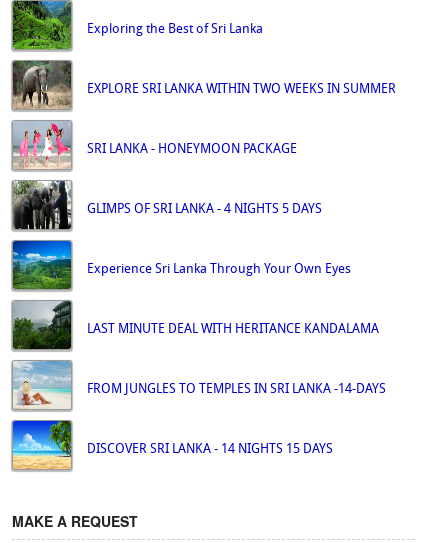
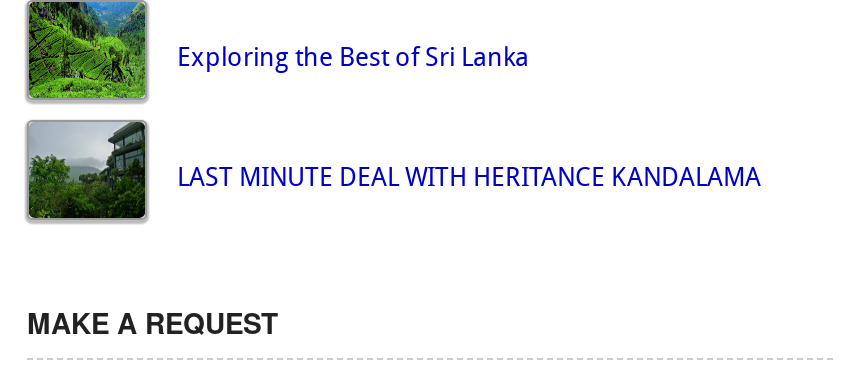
[12,60,396,109] [image] | EXPLORE SRI LANKA WITHIN TWO WEEKS IN SUMMER -> none
[13,119,297,172] [image] | SRI LANKA - HONEYMOON PACKAGE -> none
[14,180,322,232] [image] | GLIMPS OF SRI LANKA - 4 NIGHTS 5 DAYS -> none
[12,239,351,290] [image] | Experience Sri Lanka Through Your Own Eyes -> none
[13,359,386,409] [image] | FROM JUNGLES TO TEMPLES IN SRI LANKA -14-DAYS -> none
[12,420,333,469] [image] | DISCOVER SRI LANKA - 14 NIGHTS 15 DAYS -> none

